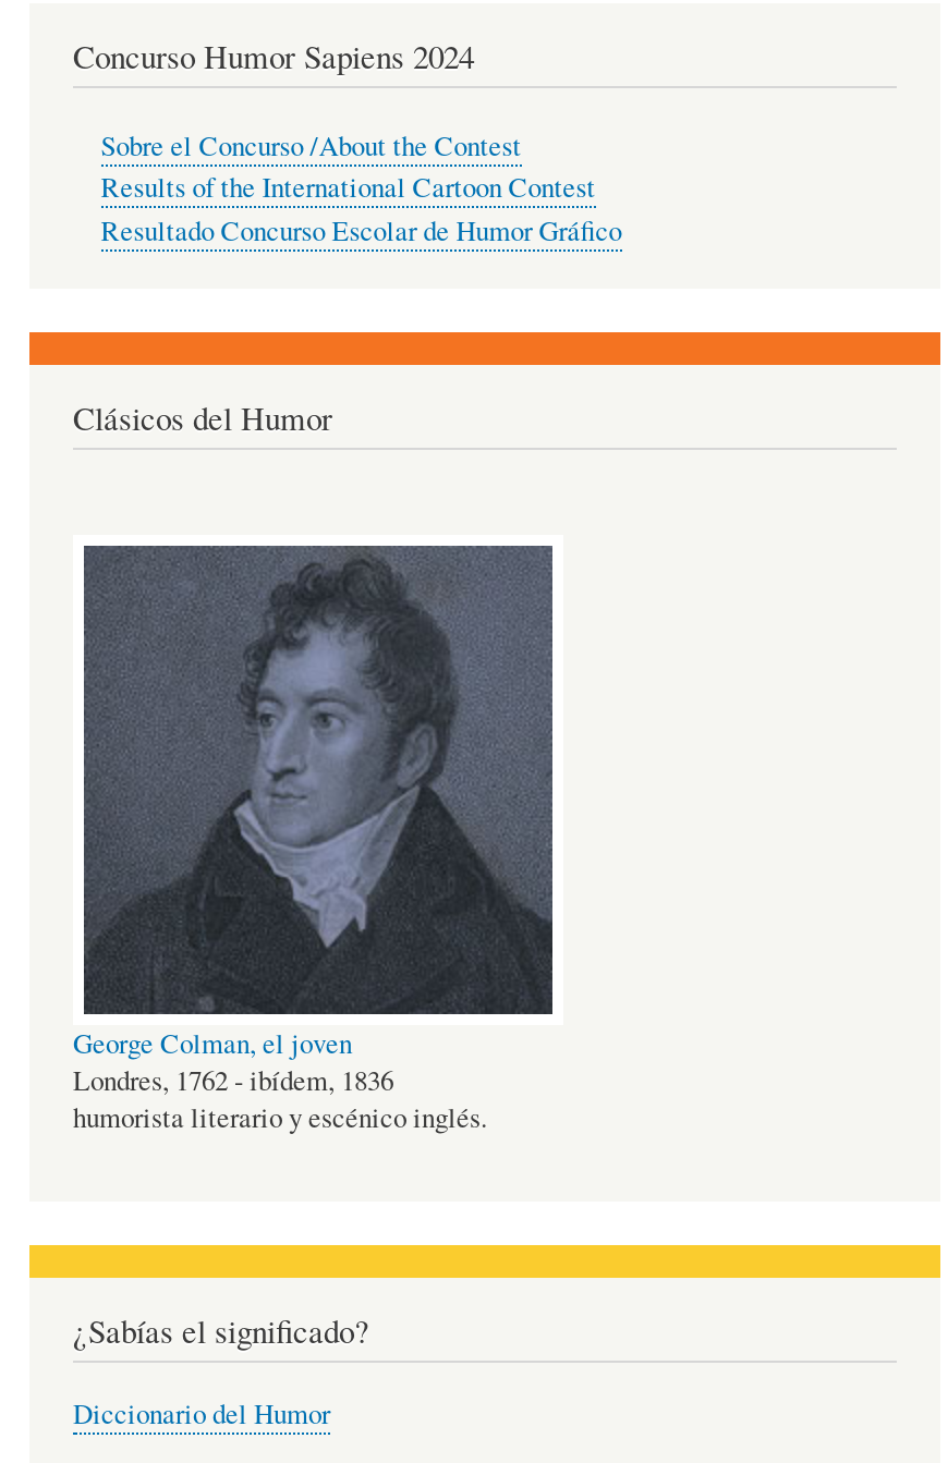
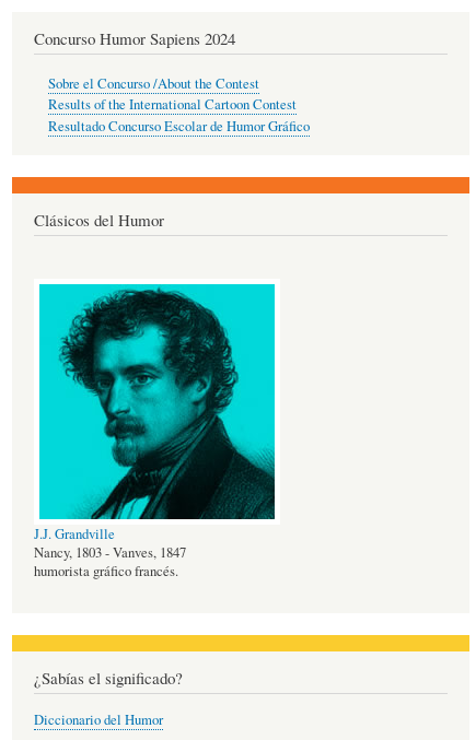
[73,544,555,1135] [image] | George Colman, el joven | Londres, 1762 - ibídem, 1836 | humorista literario y escénico inglés. -> [34,283,276,580] [image] | J.J. Grandville | Nancy, 1803 - Vanves, 1847 | humorista gráfico francés.

